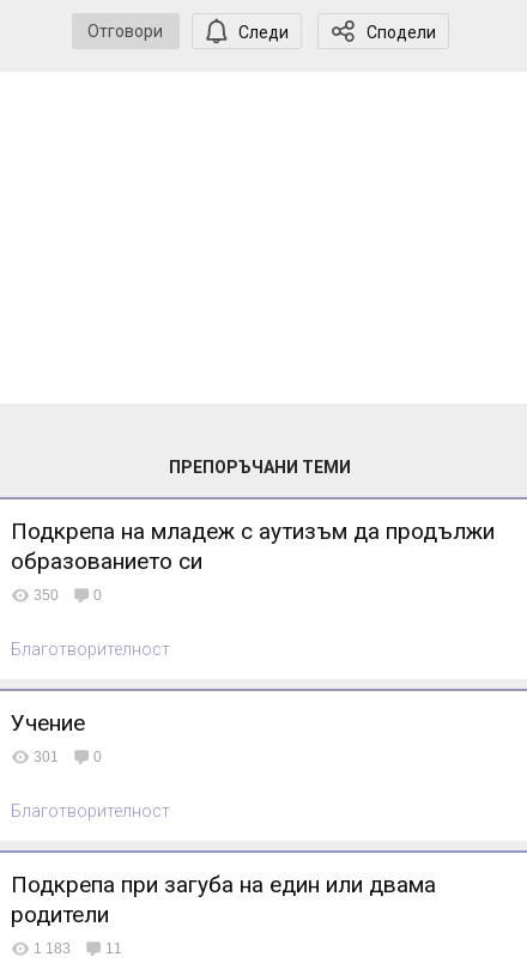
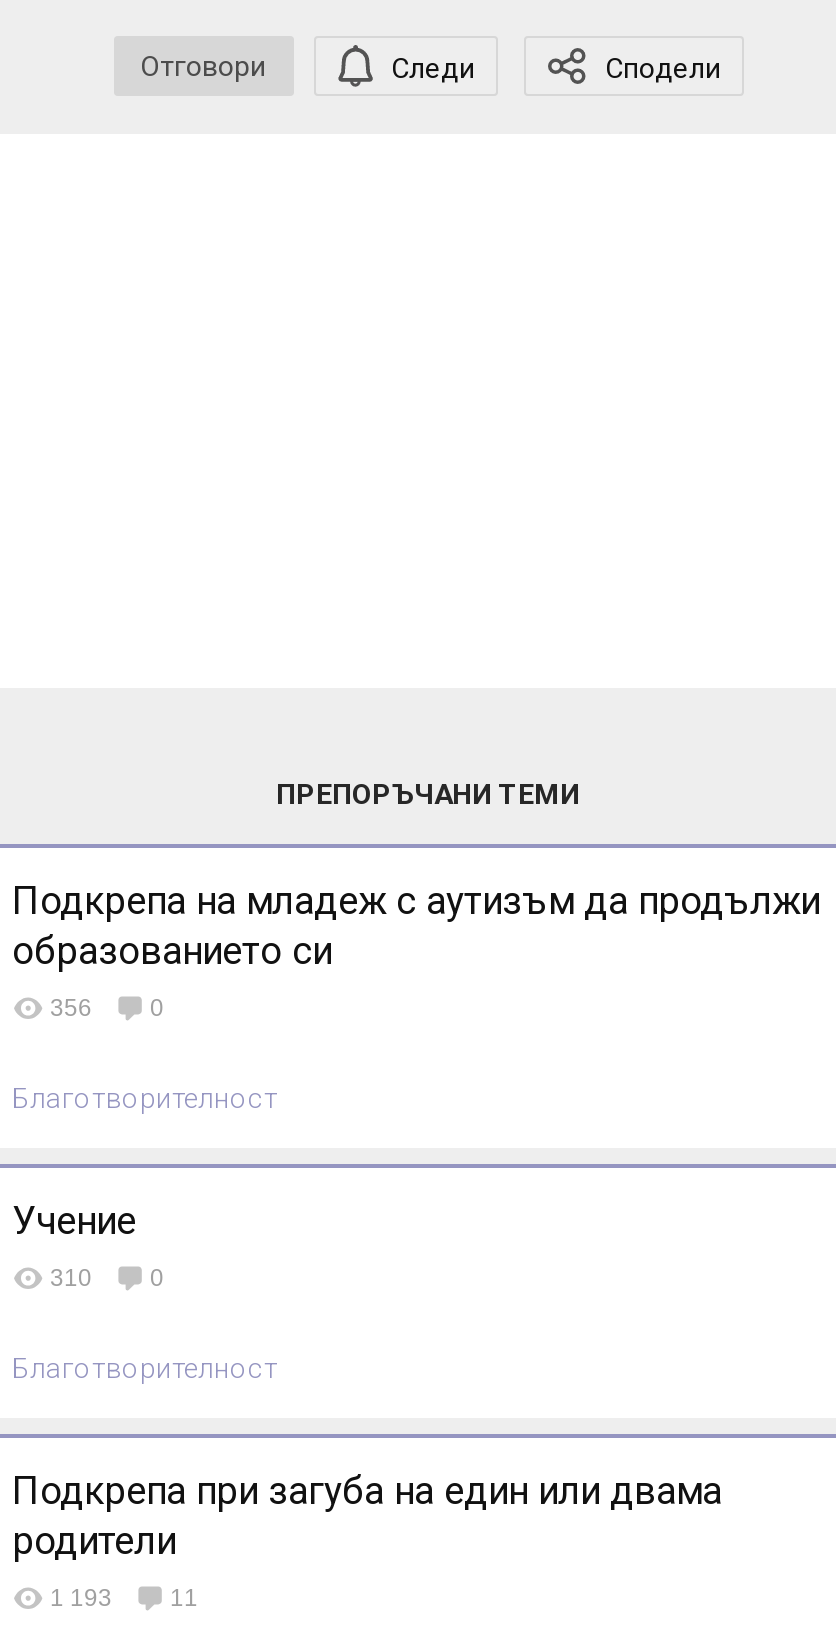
[34,587,59,604] 350 -> [50,994,92,1022] 356
[34,749,59,765] 301 -> [50,1264,92,1292] 310
[34,940,71,957] 1 183 -> [50,1584,112,1612] 1 193

